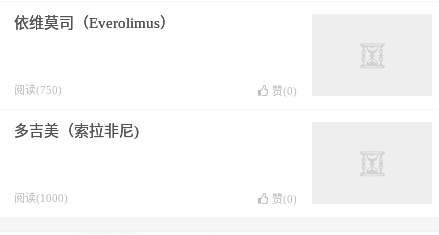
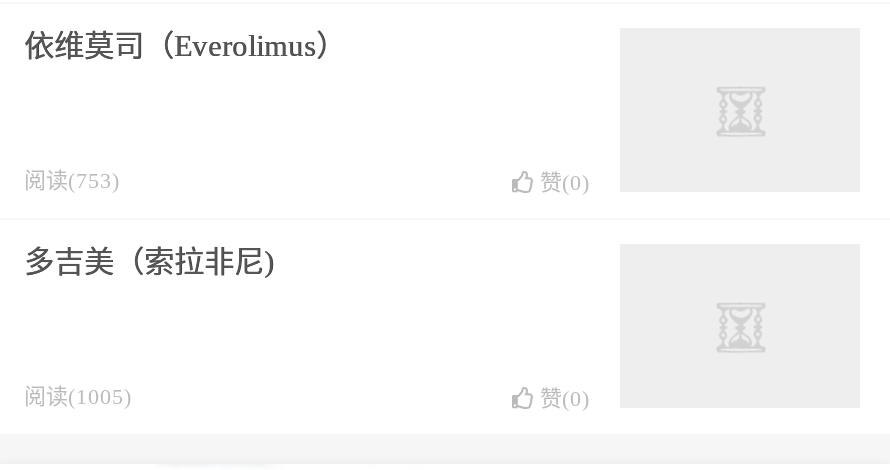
[14,84,62,96] 阅读(750) -> [24,168,120,192] 阅读(753)
[14,192,68,204] 阅读(1000) -> [24,384,132,408] 阅读(1005)

